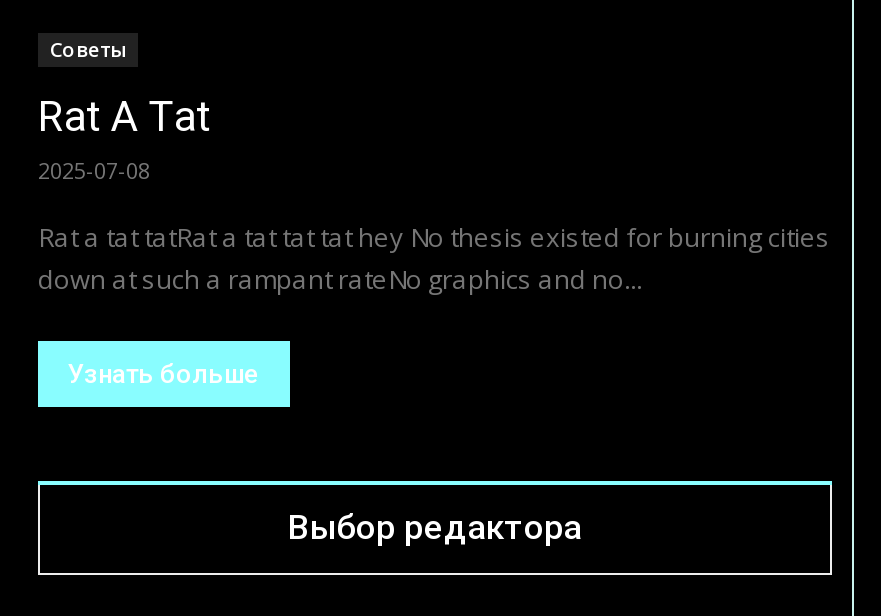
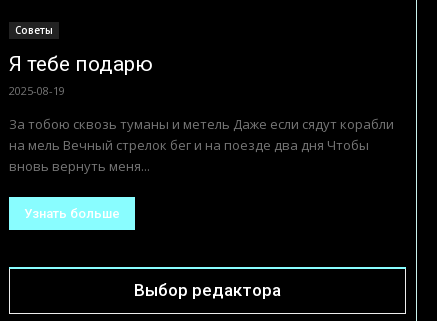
[38,92,210,184] Rat A Tat | 2025-07-08 -> [9,51,153,97] Я тебе подарю | 2025-08-19
[38,218,830,296] Rat a tat tatRat a tat tat tat hey No thesis existed for burning cities | down at such a rampant rateNo graphics and no... -> [9,114,394,174] За тобою сквозь туманы и метель Даже если сядут корабли | на мель Вечный стрелок бег и на поезде два дня Чтобы | вновь вернуть меня...

